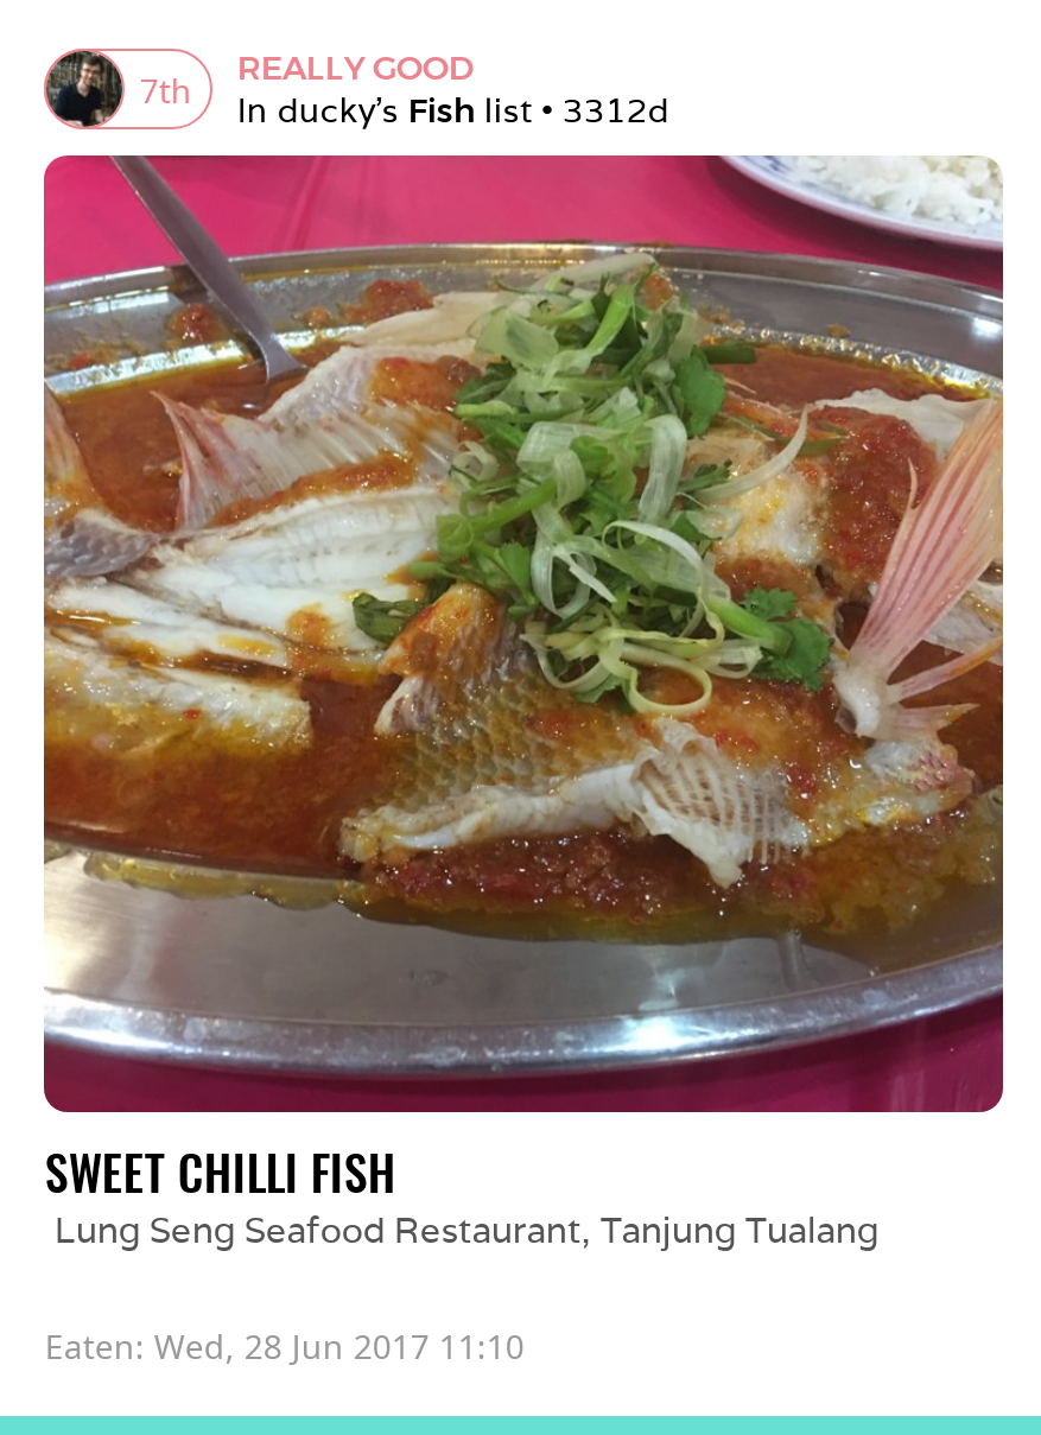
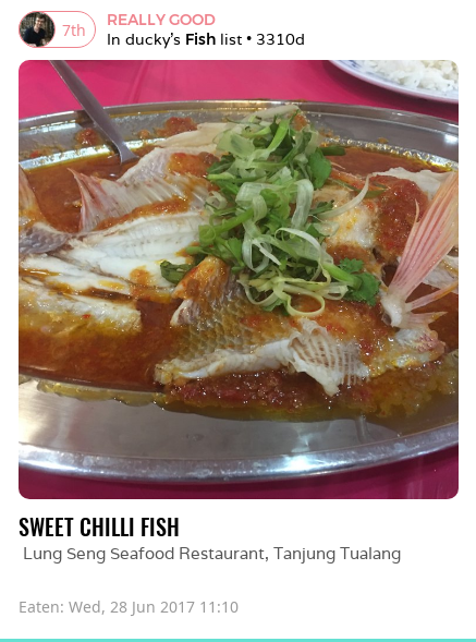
[237,89,669,132] In ducky's Fish list • 3312d -> [107,29,305,49] In ducky's Fish list • 3310d

